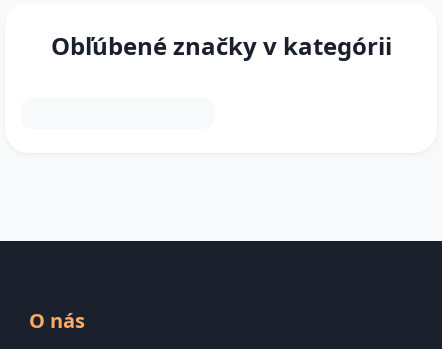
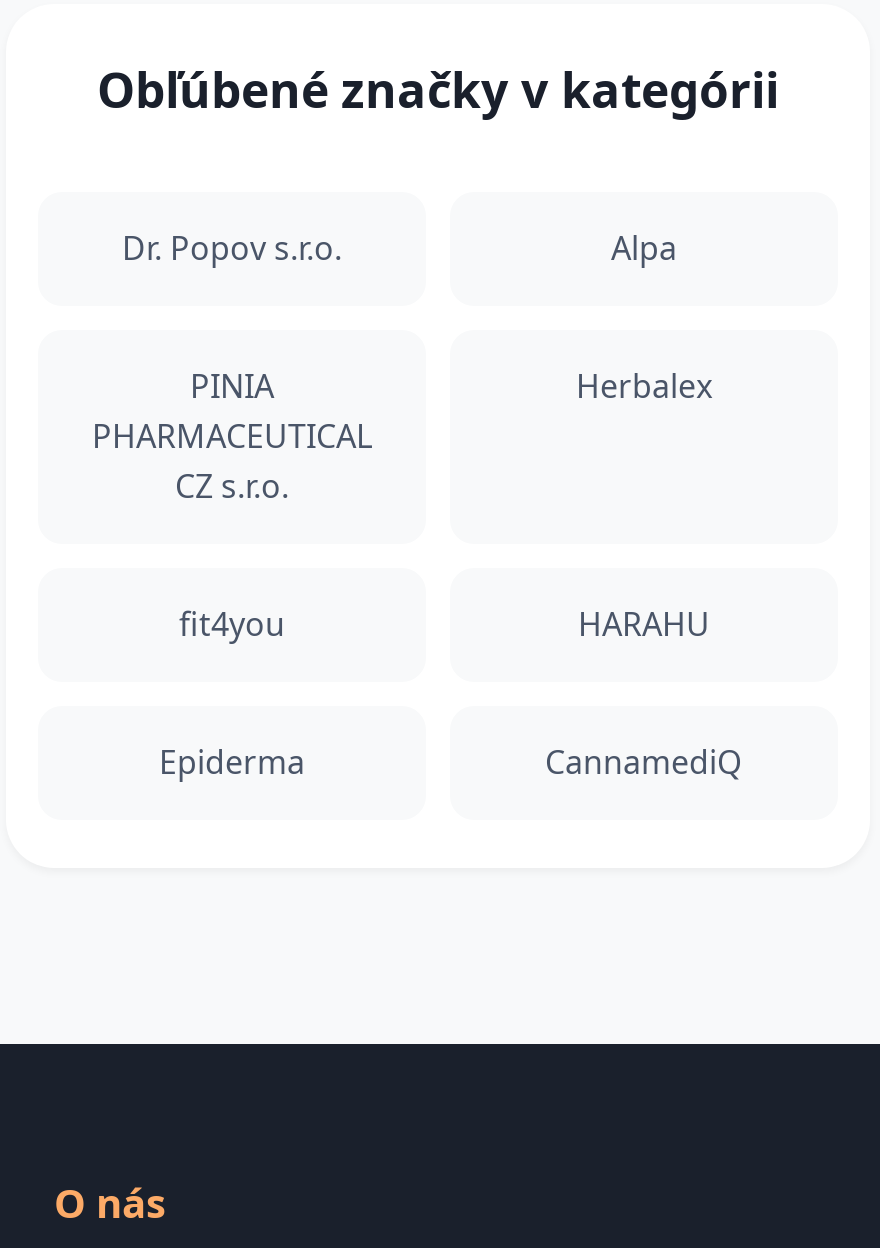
none -> [92,226,677,508] Dr. Popov s.r.o. | Alpa | PINIA | PHARMACEUTICAL | CZ s.r.o.
none -> [159,602,743,784] fit4you | HARAHU | Epiderma | CannamediQ
none -> [576,364,712,408] Herbalex

